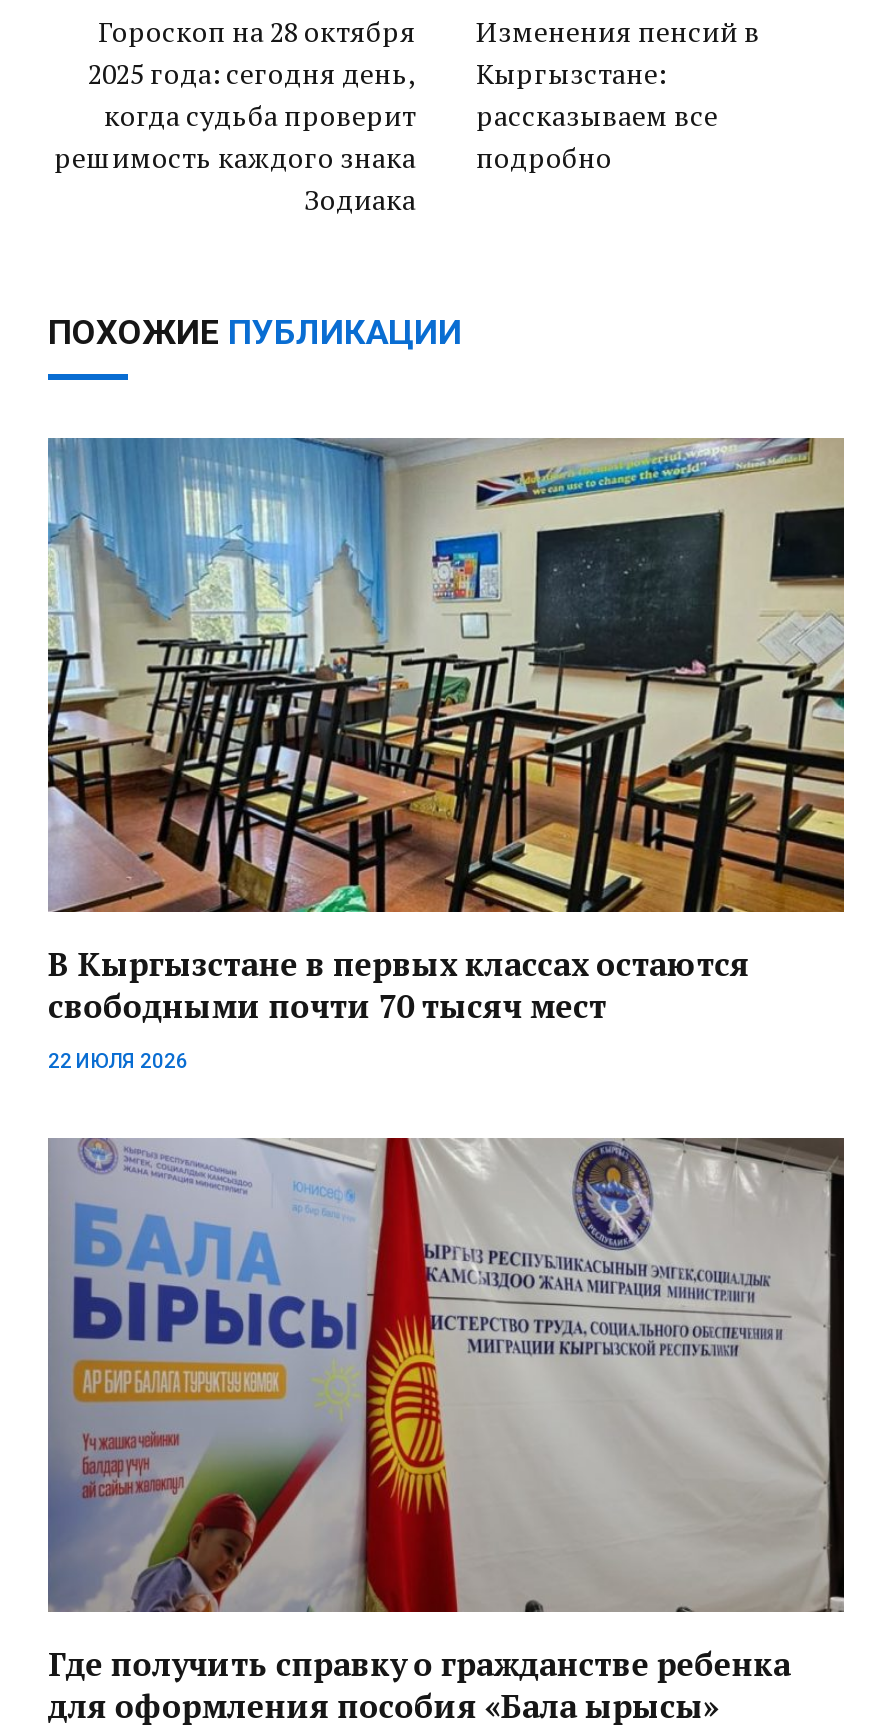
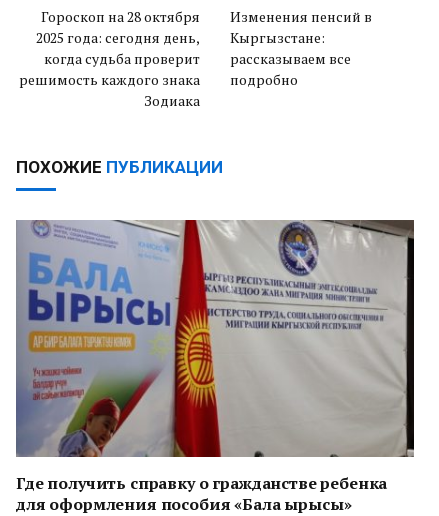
[46,436,846,1071] [image] | В Кыргызстане в первых классах остаются | свободными почти 70 тысяч мест | 22 ИЮЛЯ 2026 -> none

